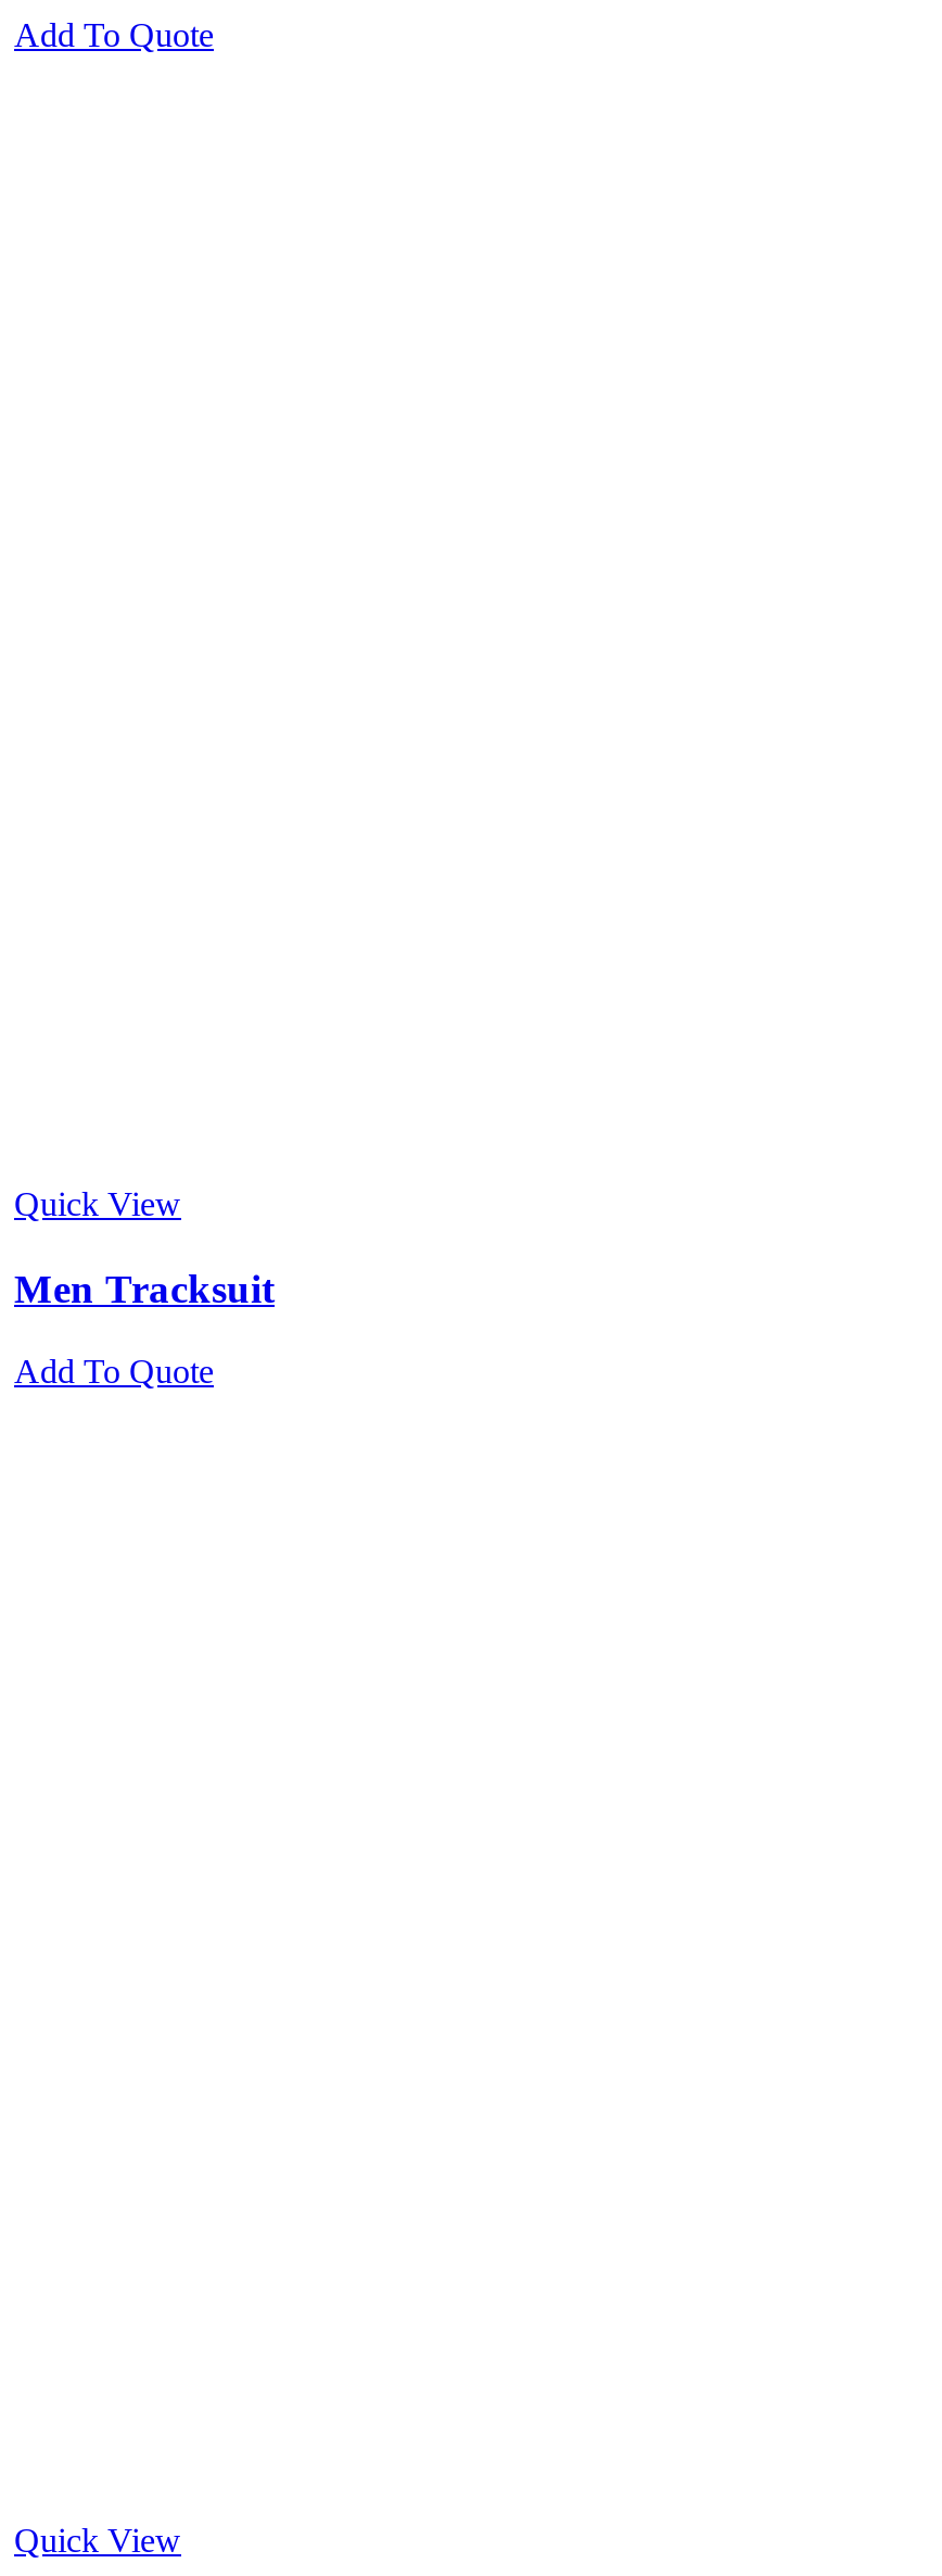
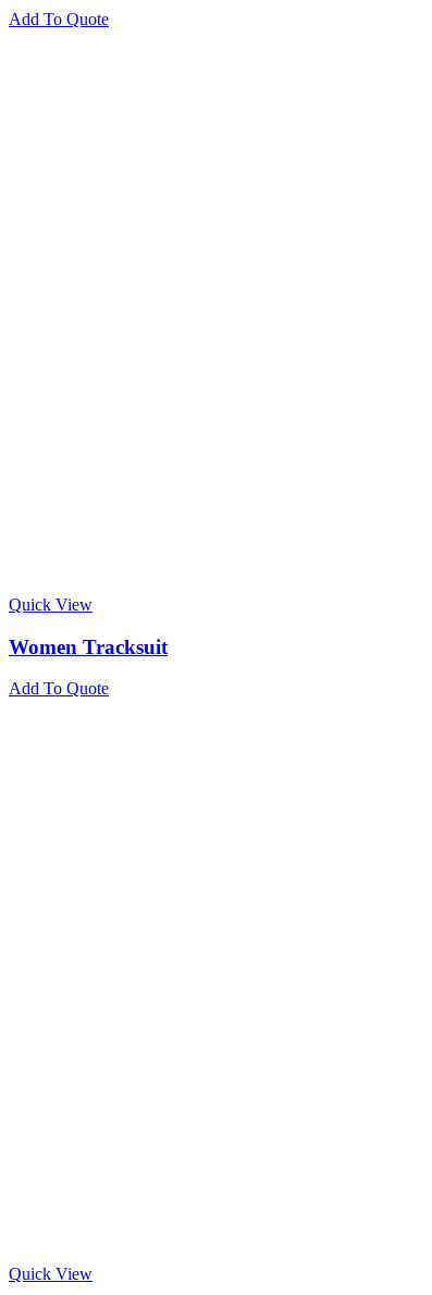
[14,1265,275,1311] Men Tracksuit -> [9,635,168,658] Women Tracksuit

